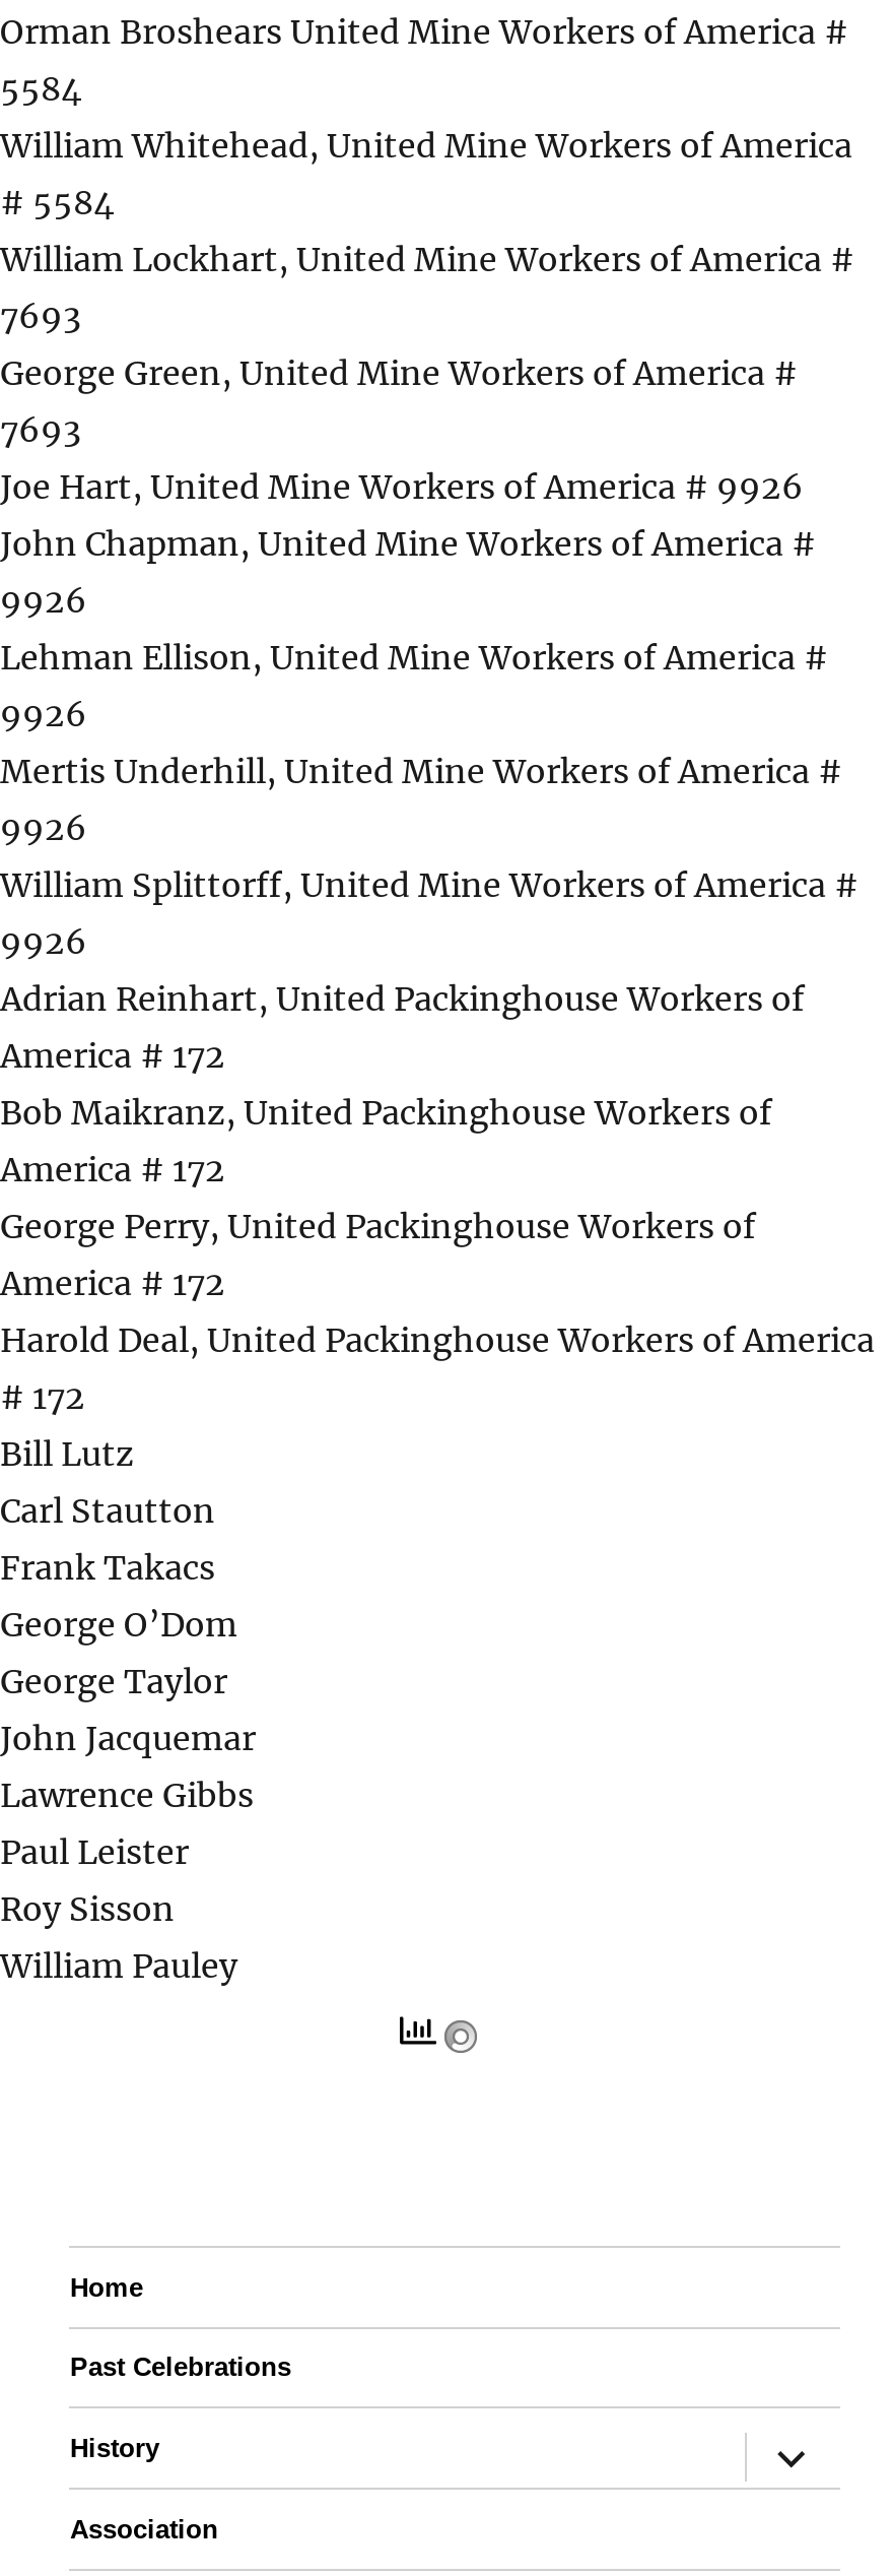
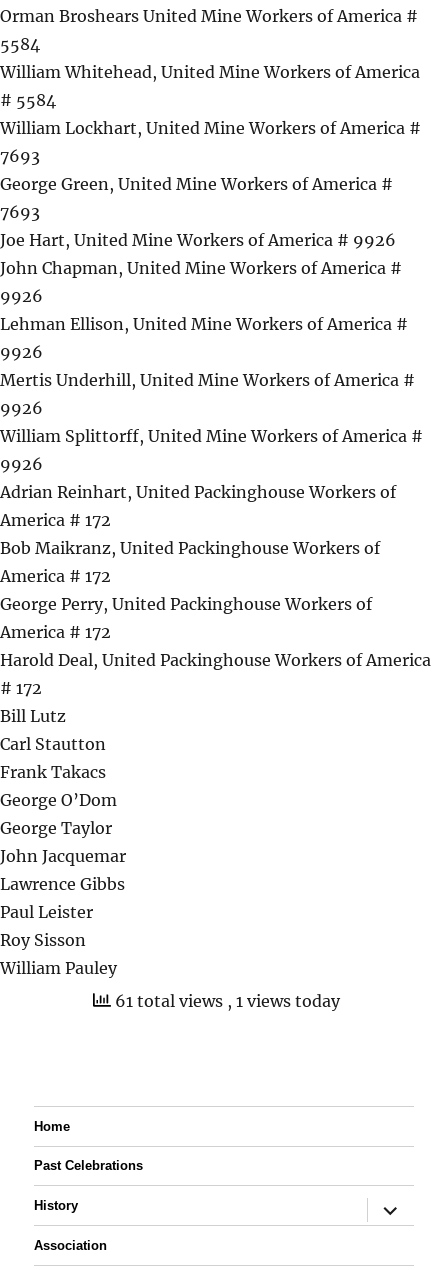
none -> [110,991,339,1011] 61 total views, 1 views today

